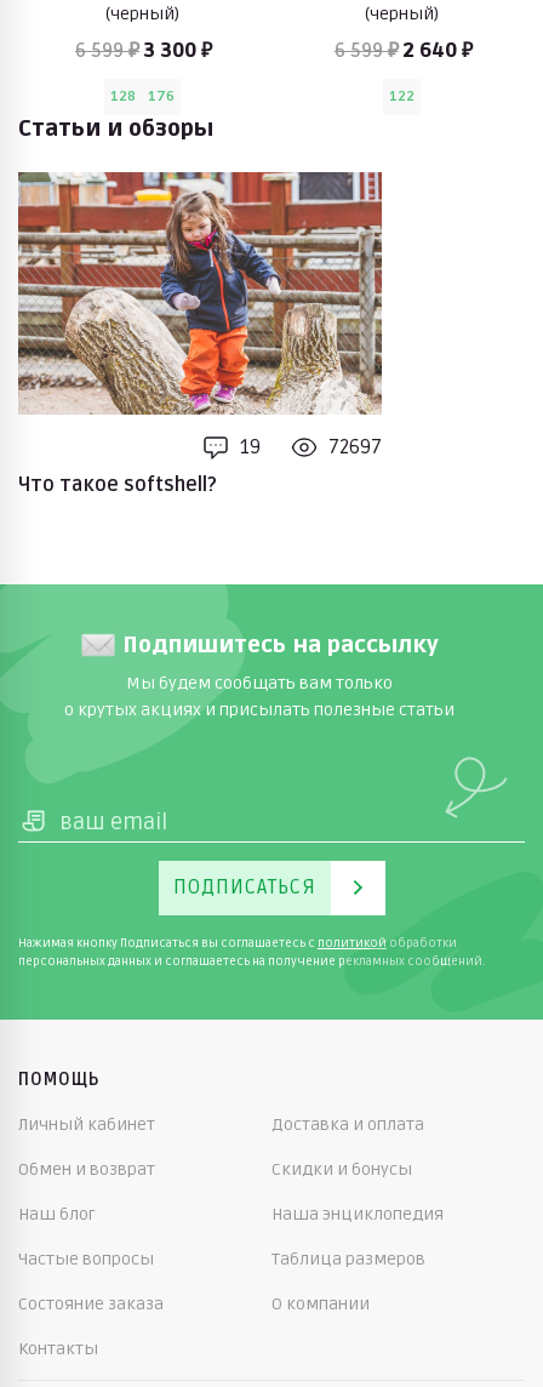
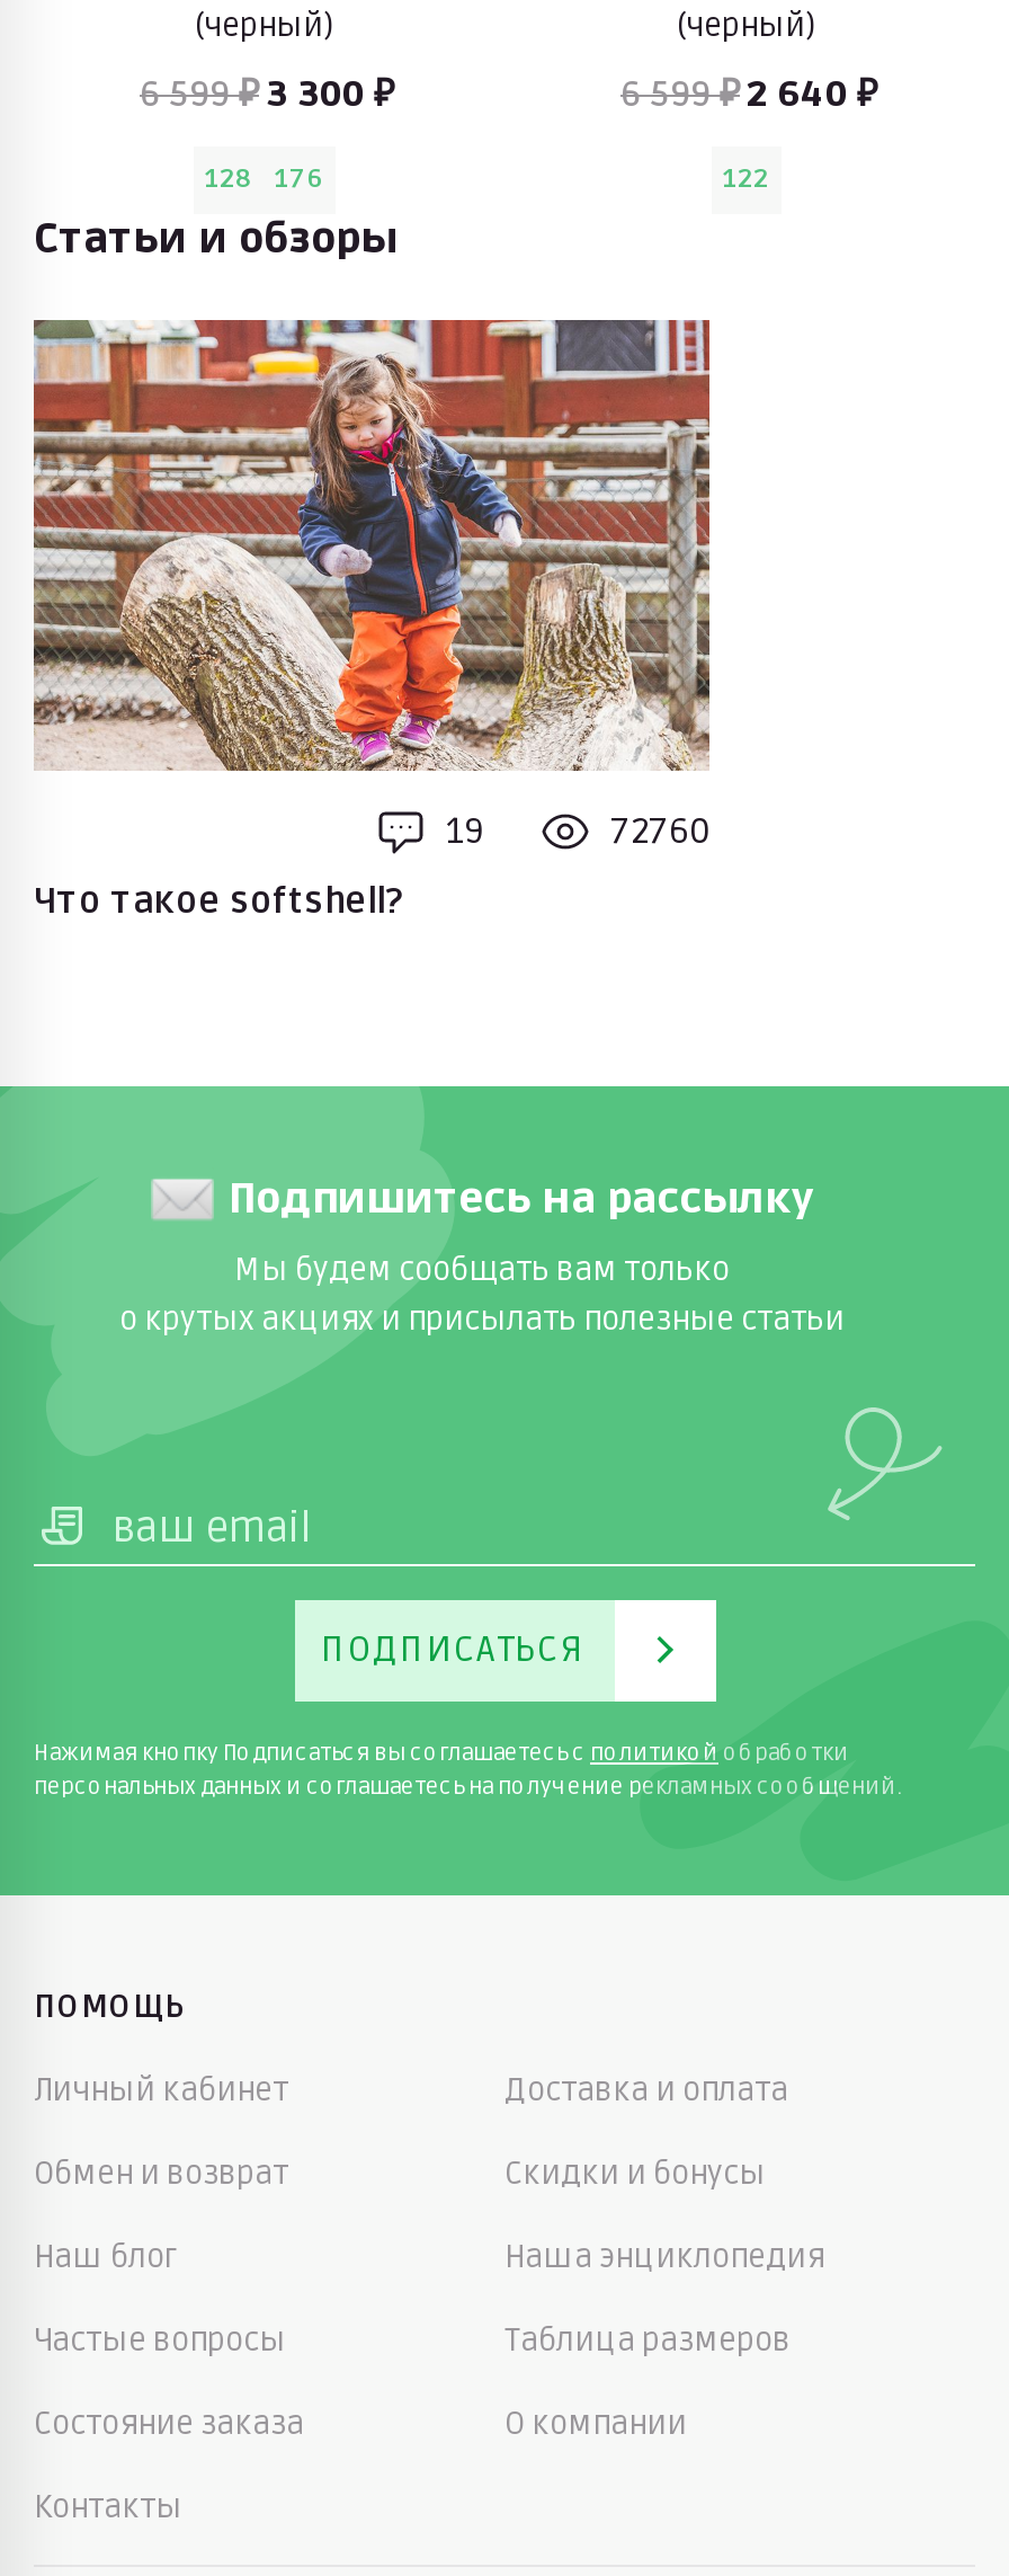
[328,435,382,460] 72697 -> [610,809,709,854] 72760

